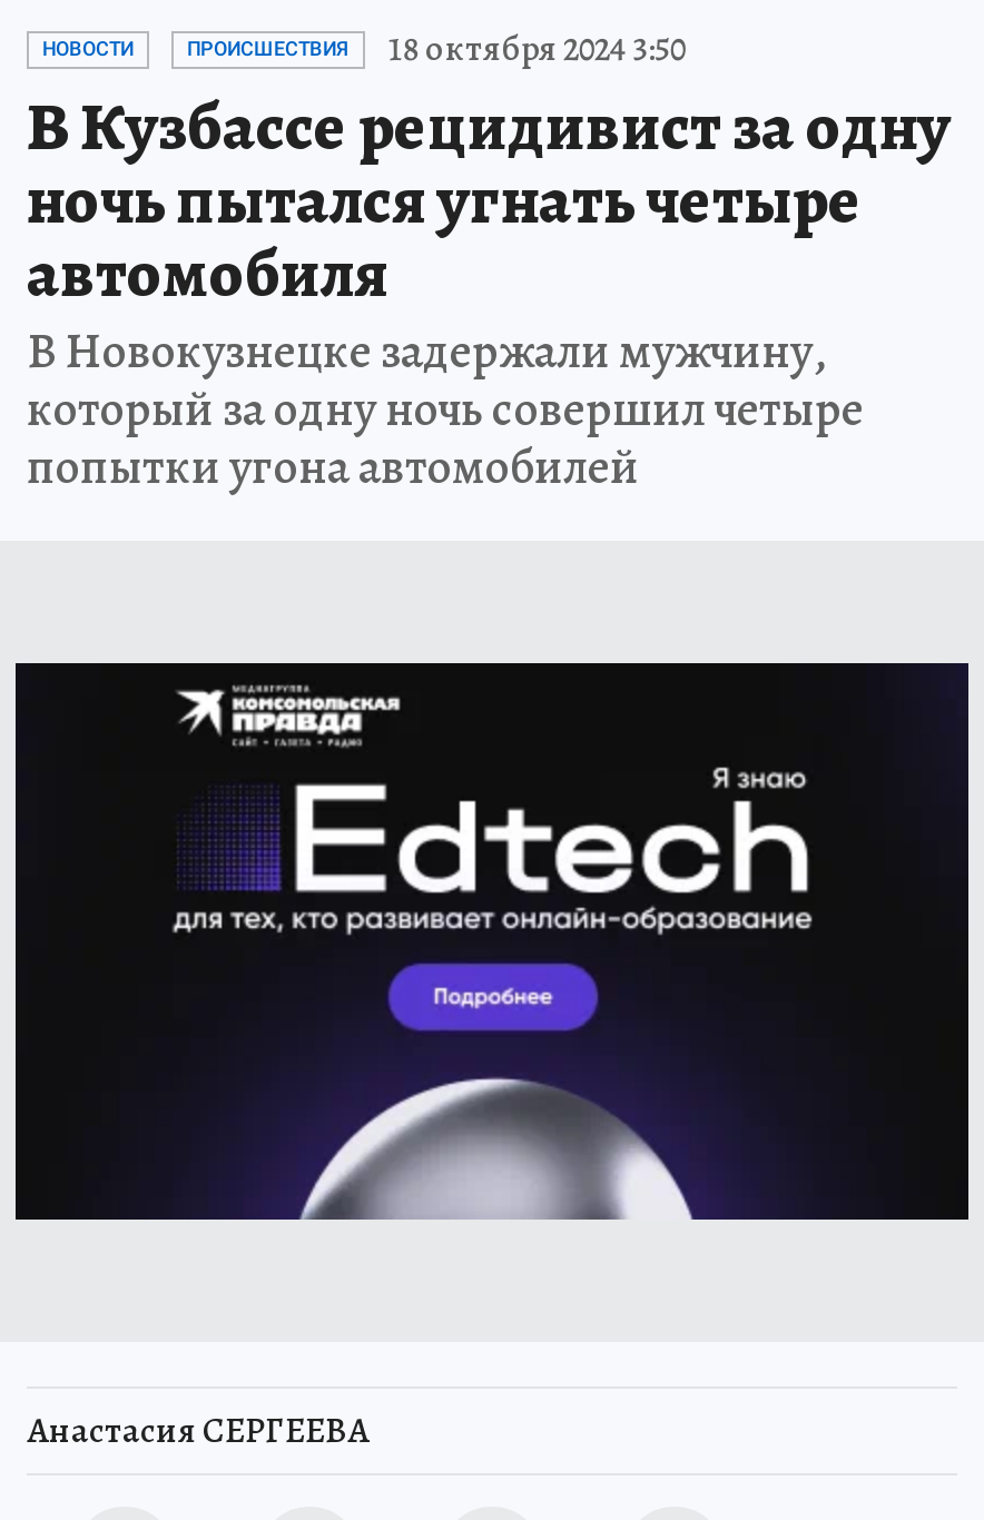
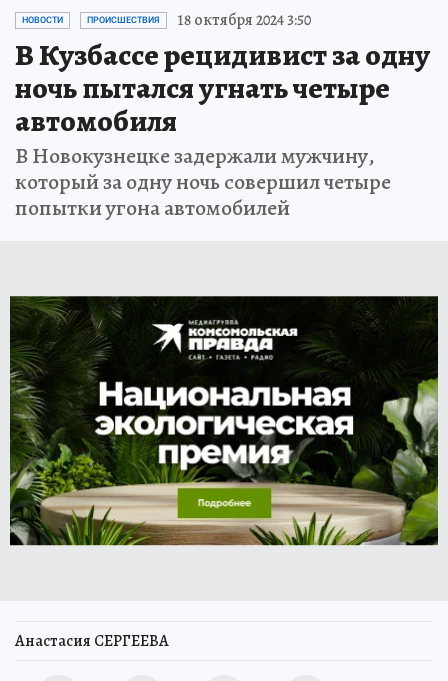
[13,661,971,1222] [image] -> [9,296,439,546] [image]

